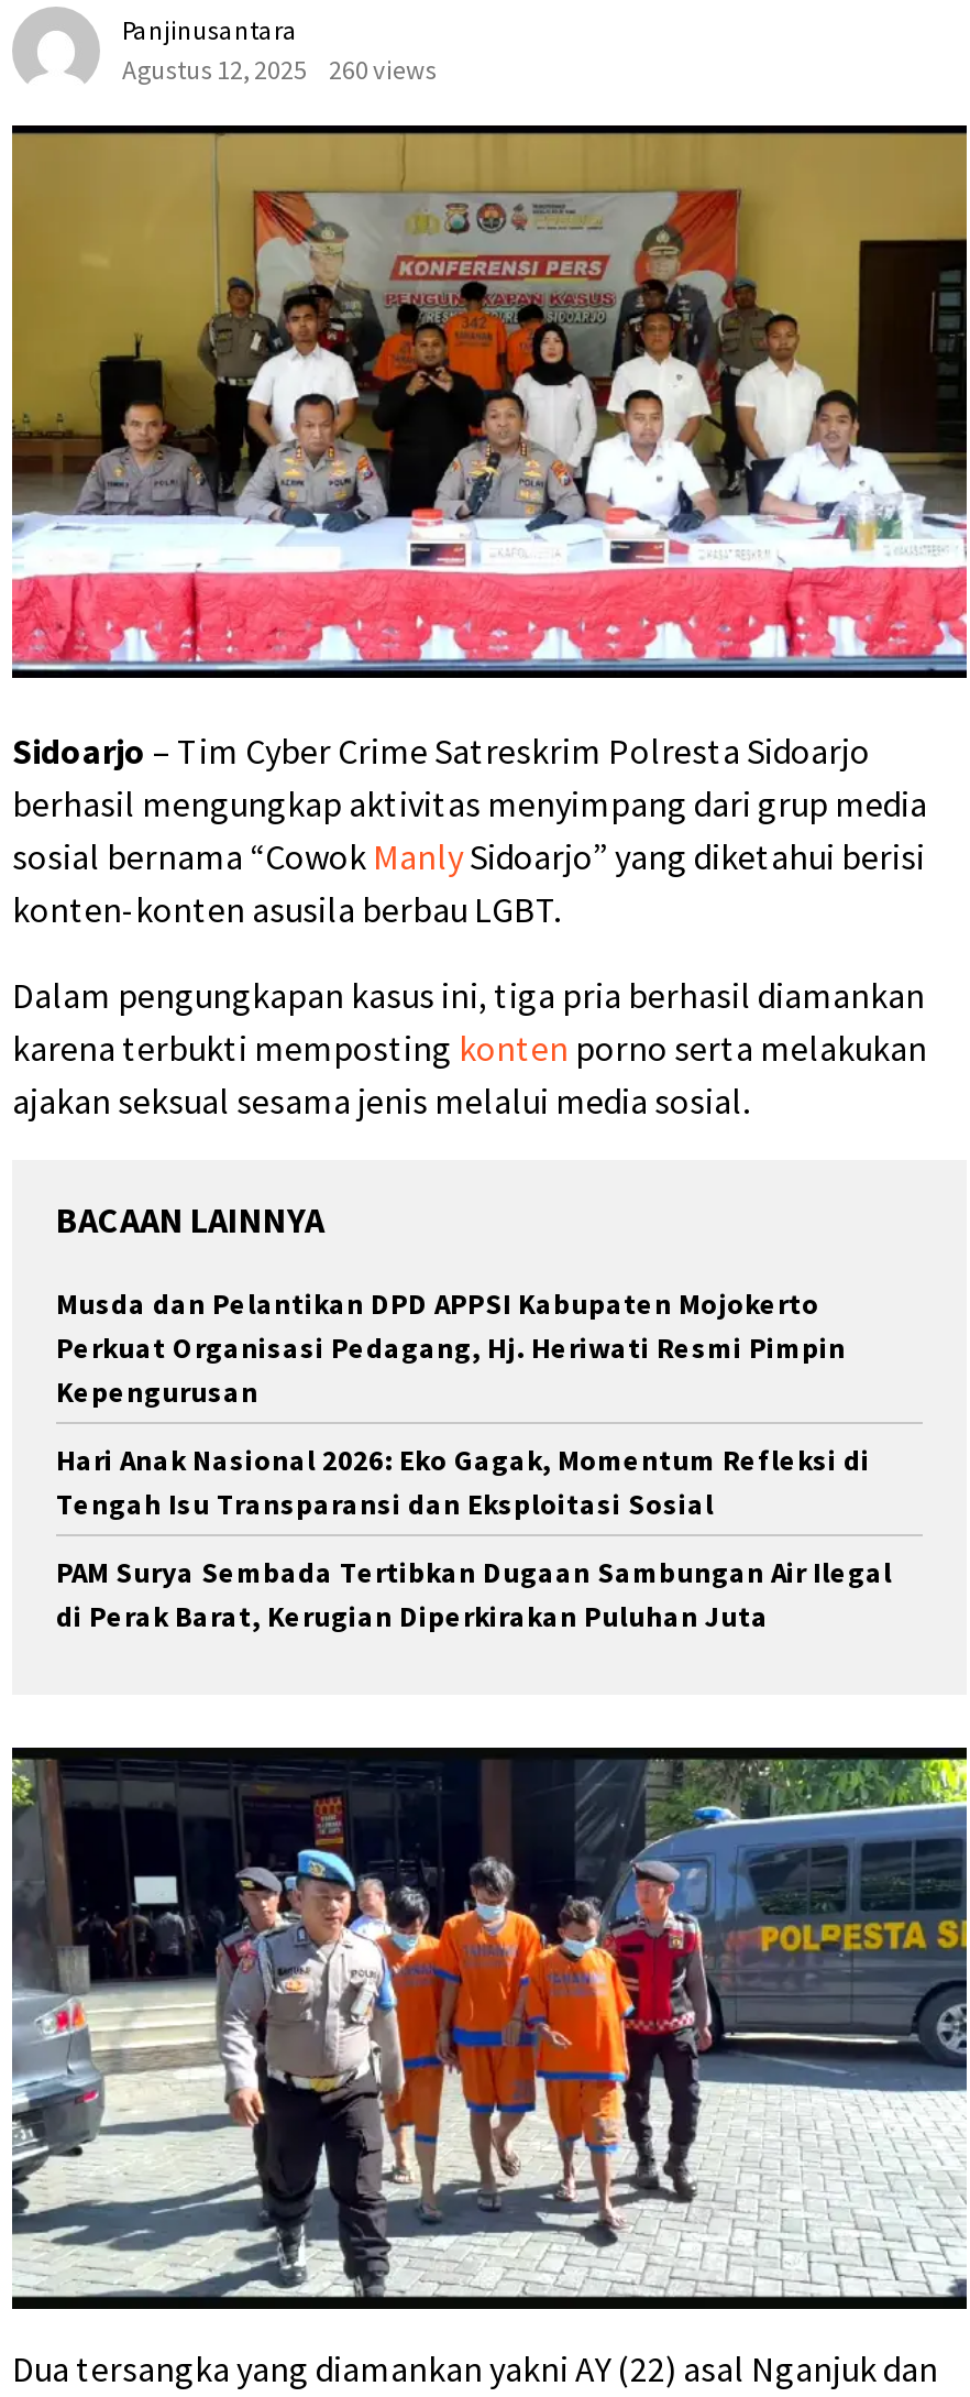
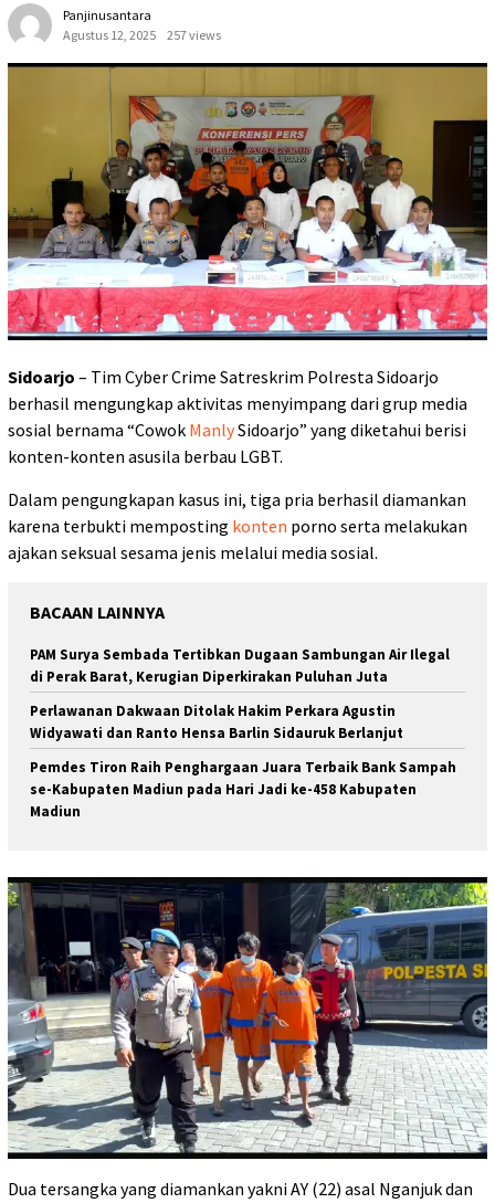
[122,54,437,87] Agustus 12, 2025 260 views -> [63,27,221,44] Agustus 12, 2025 257 views
[56,1286,870,1524] Musda dan Pelantikan DPD APPSI Kabupaten Mojokerto | Perkuat Organisasi Pedagang, Hj. Heriwati Resmi Pimpin | Kepengurusan | Hari Anak Nasional 2026: Eko Gagak, Momentum Refleksi di | Tengah Isu Transparansi dan Eksploitasi Sosial -> none
moved [56,1555,892,1636] -> [30,645,450,686]: PAM Surya Sembada Tertibkan Dugaan Sambungan Air Ilegal | di Perak Barat, Kerugian Diperkirakan Puluhan Juta
none -> [30,702,456,821] Perlawanan Dakwaan Ditolak Hakim Perkara Agustin | Widyawati dan Ranto Hensa Barlin Sidauruk Berlanjut | Pemdes Tiron Raih Penghargaan Juara Terbaik Bank Sampah | se-Kabupaten Madiun pada Hari Jadi ke-458 Kabupaten | Madiun

